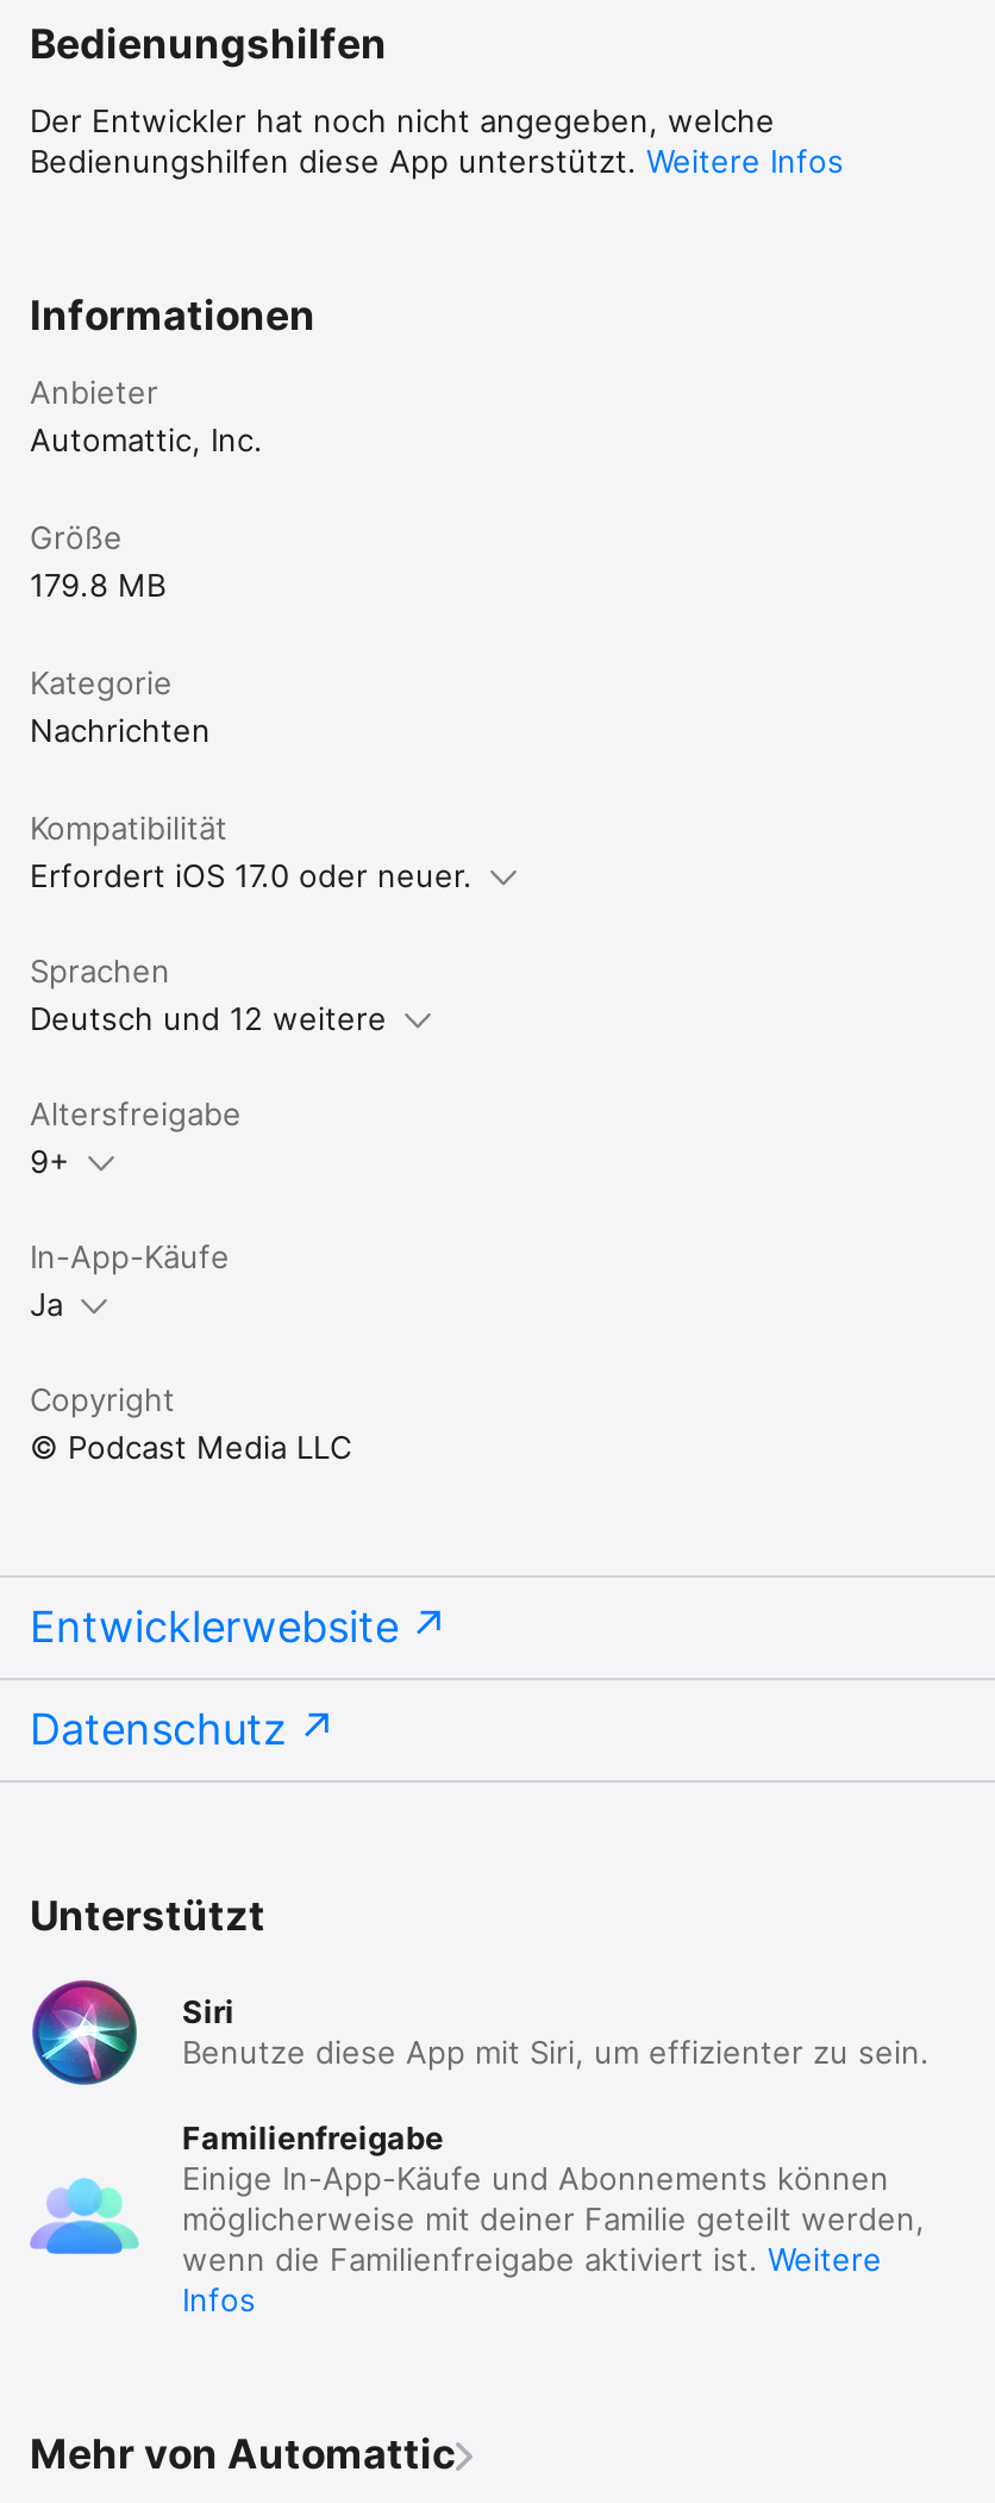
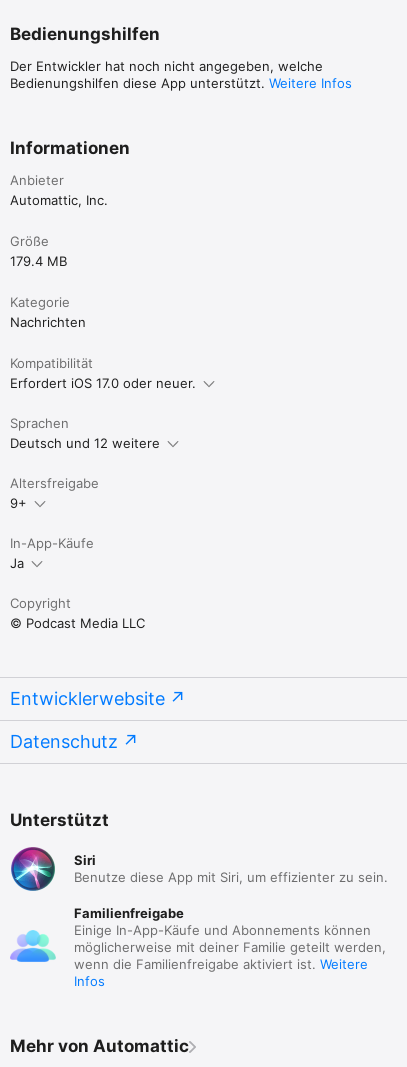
[30,565,165,603] 179.8 MB -> [10,253,67,269] 179.4 MB

